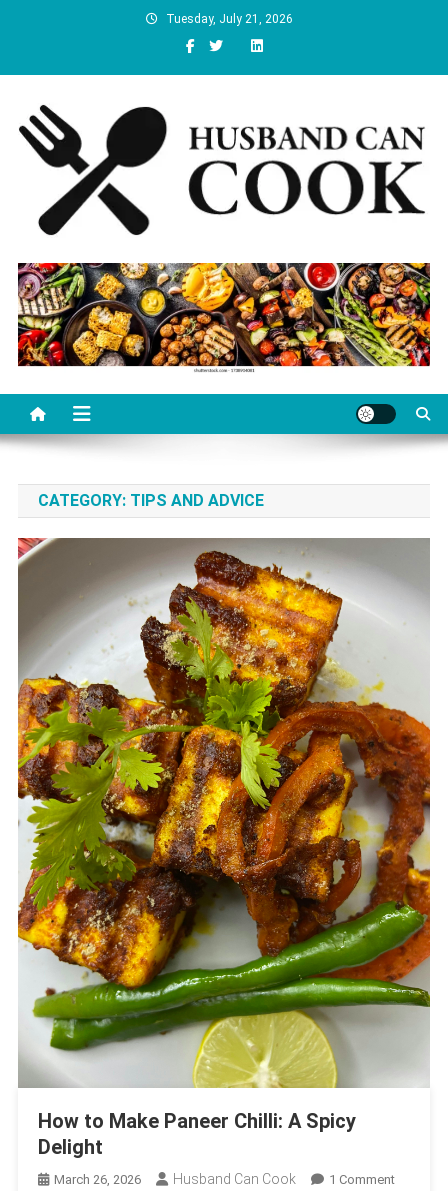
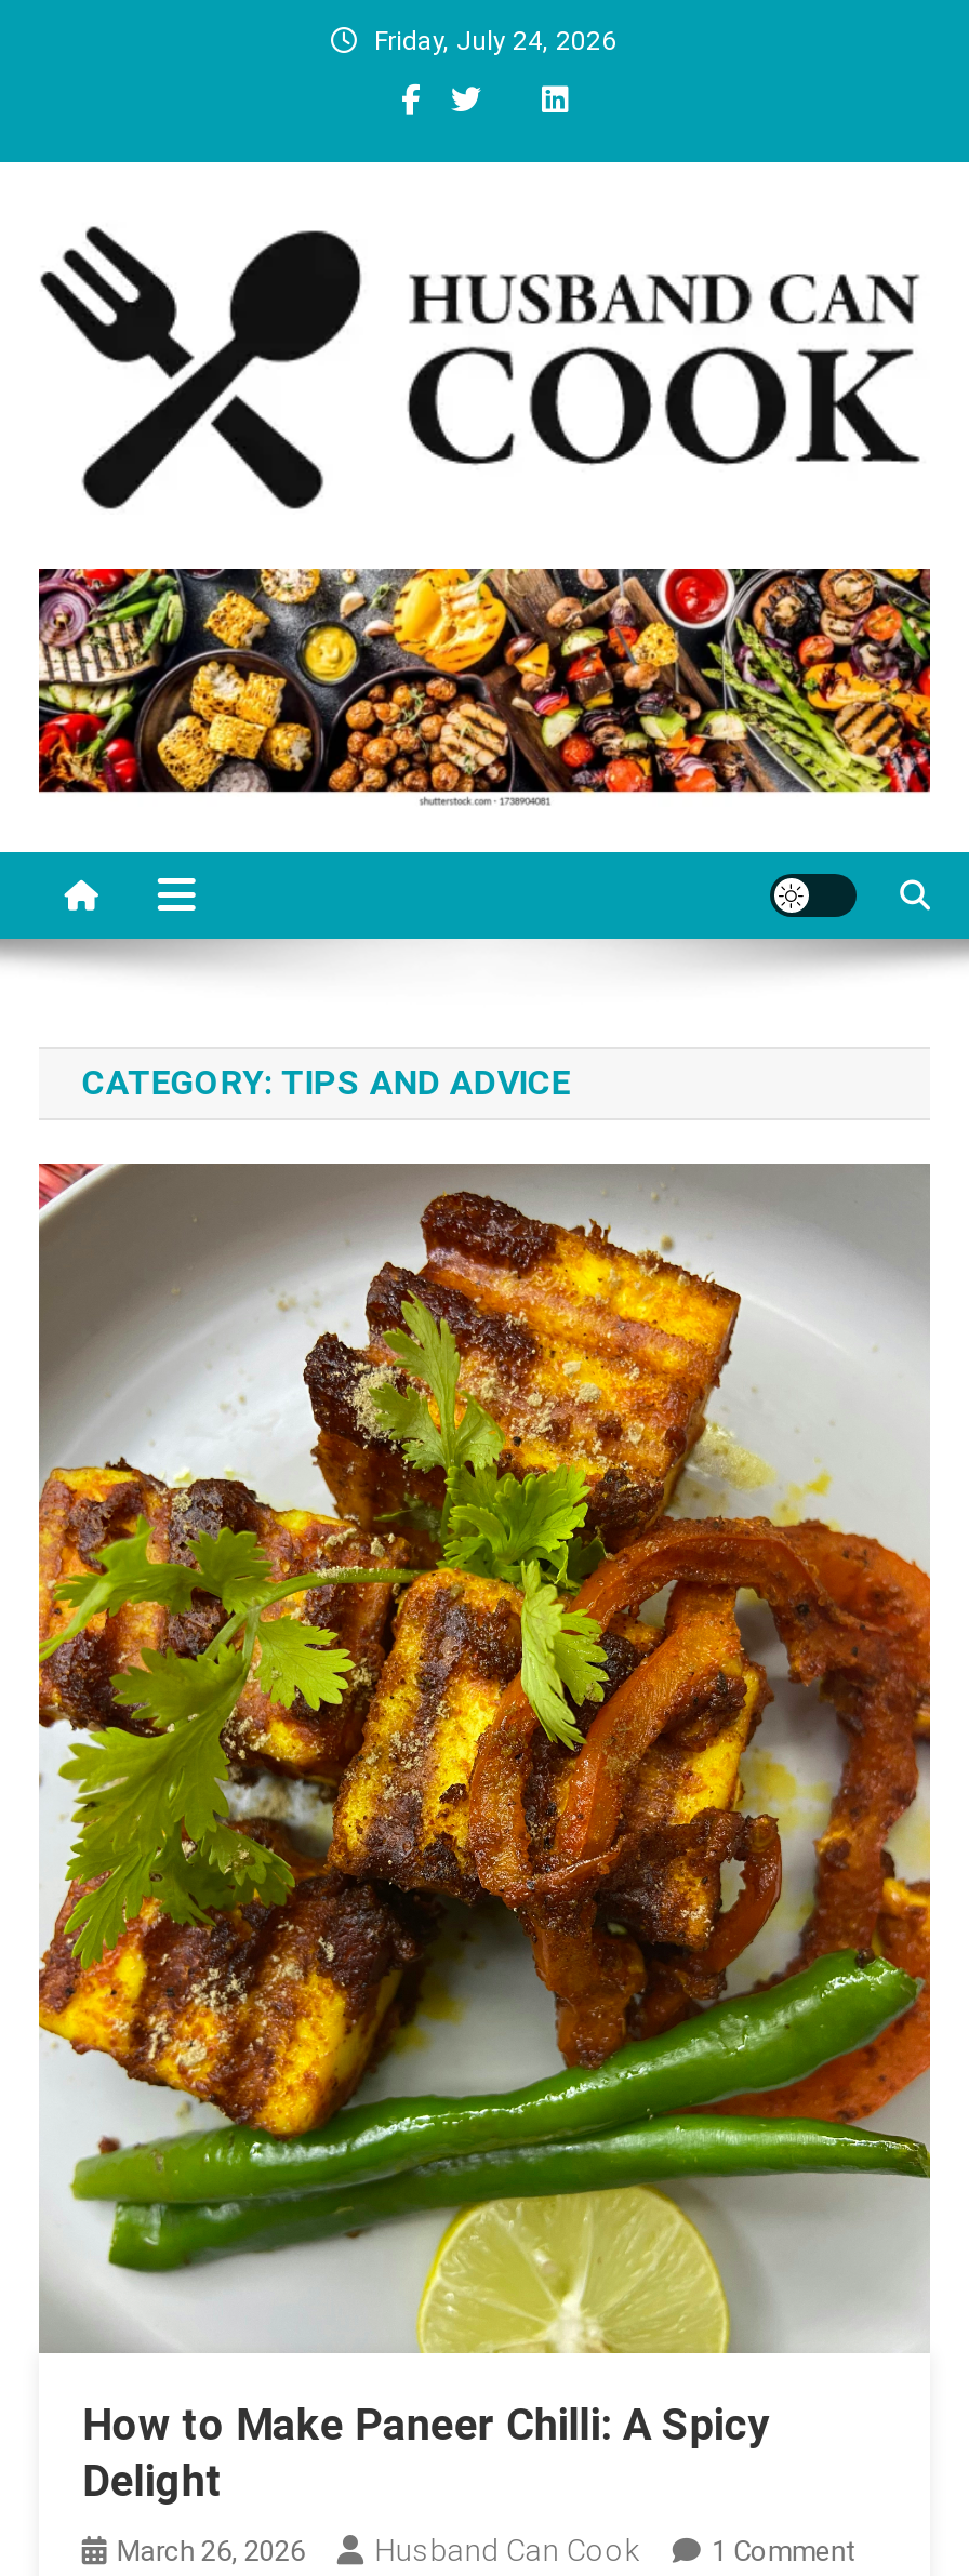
[165,12,292,26] Tuesday, July 21, 2026 -> [374,26,616,56] Friday, July 24, 2026

